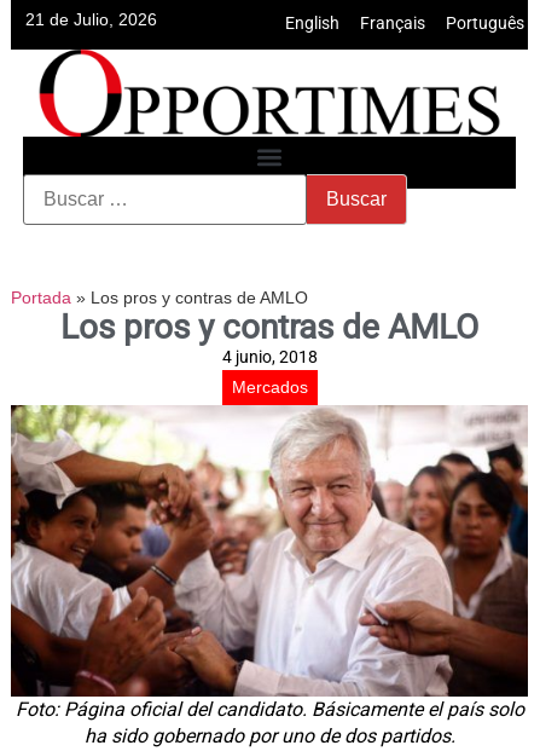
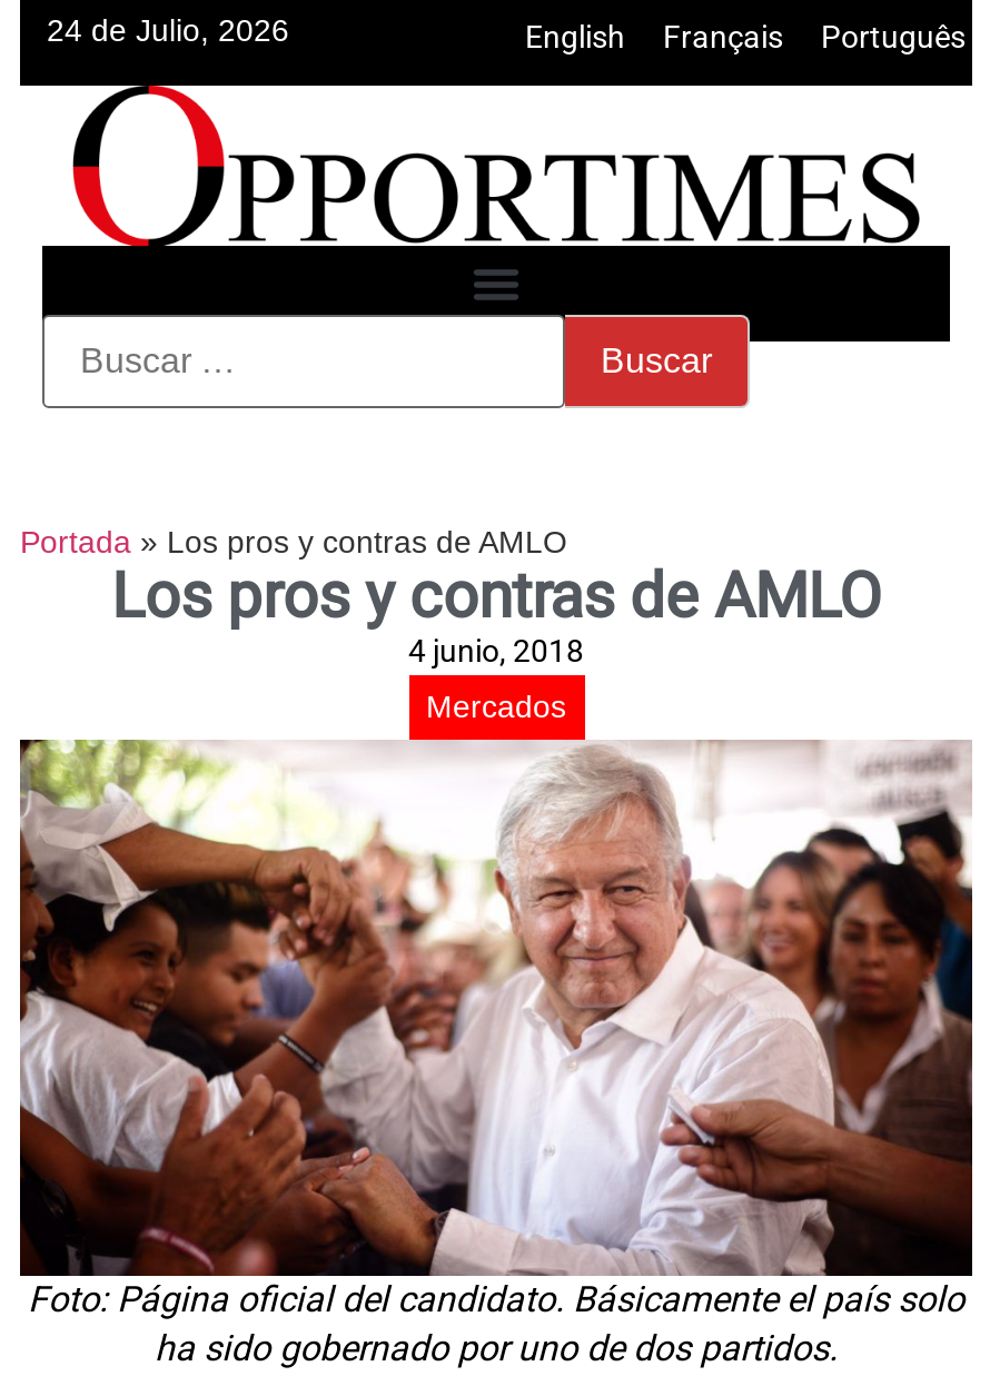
[25,10,157,29] 21 de Julio, 2026 -> [47,12,289,48] 24 de Julio, 2026

